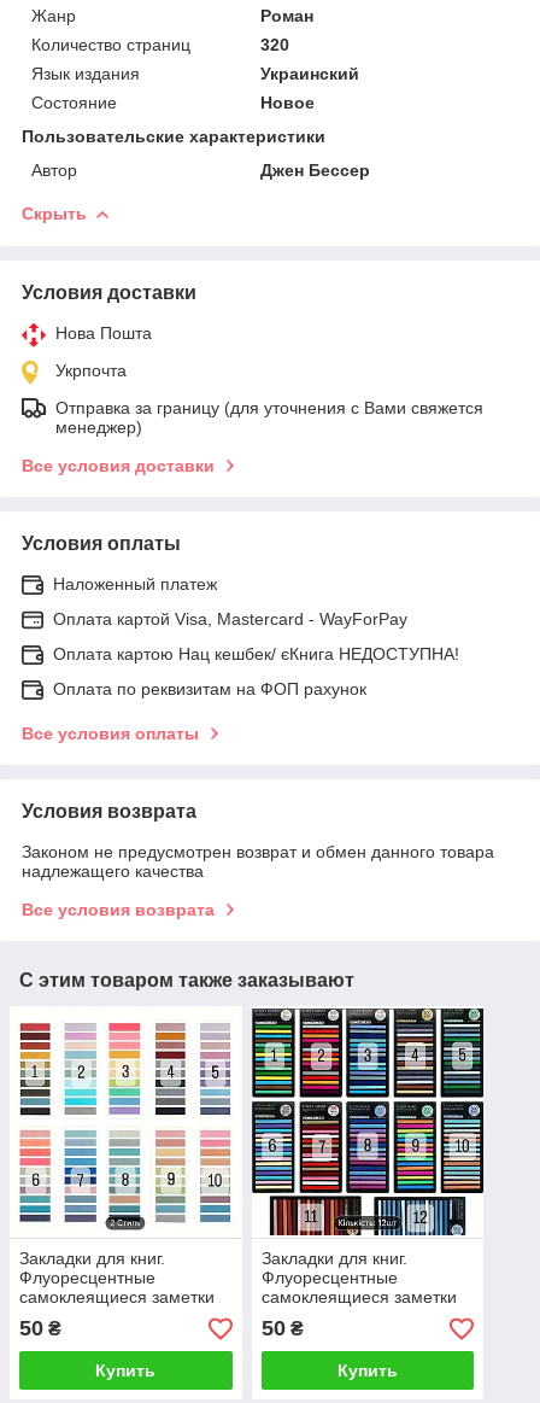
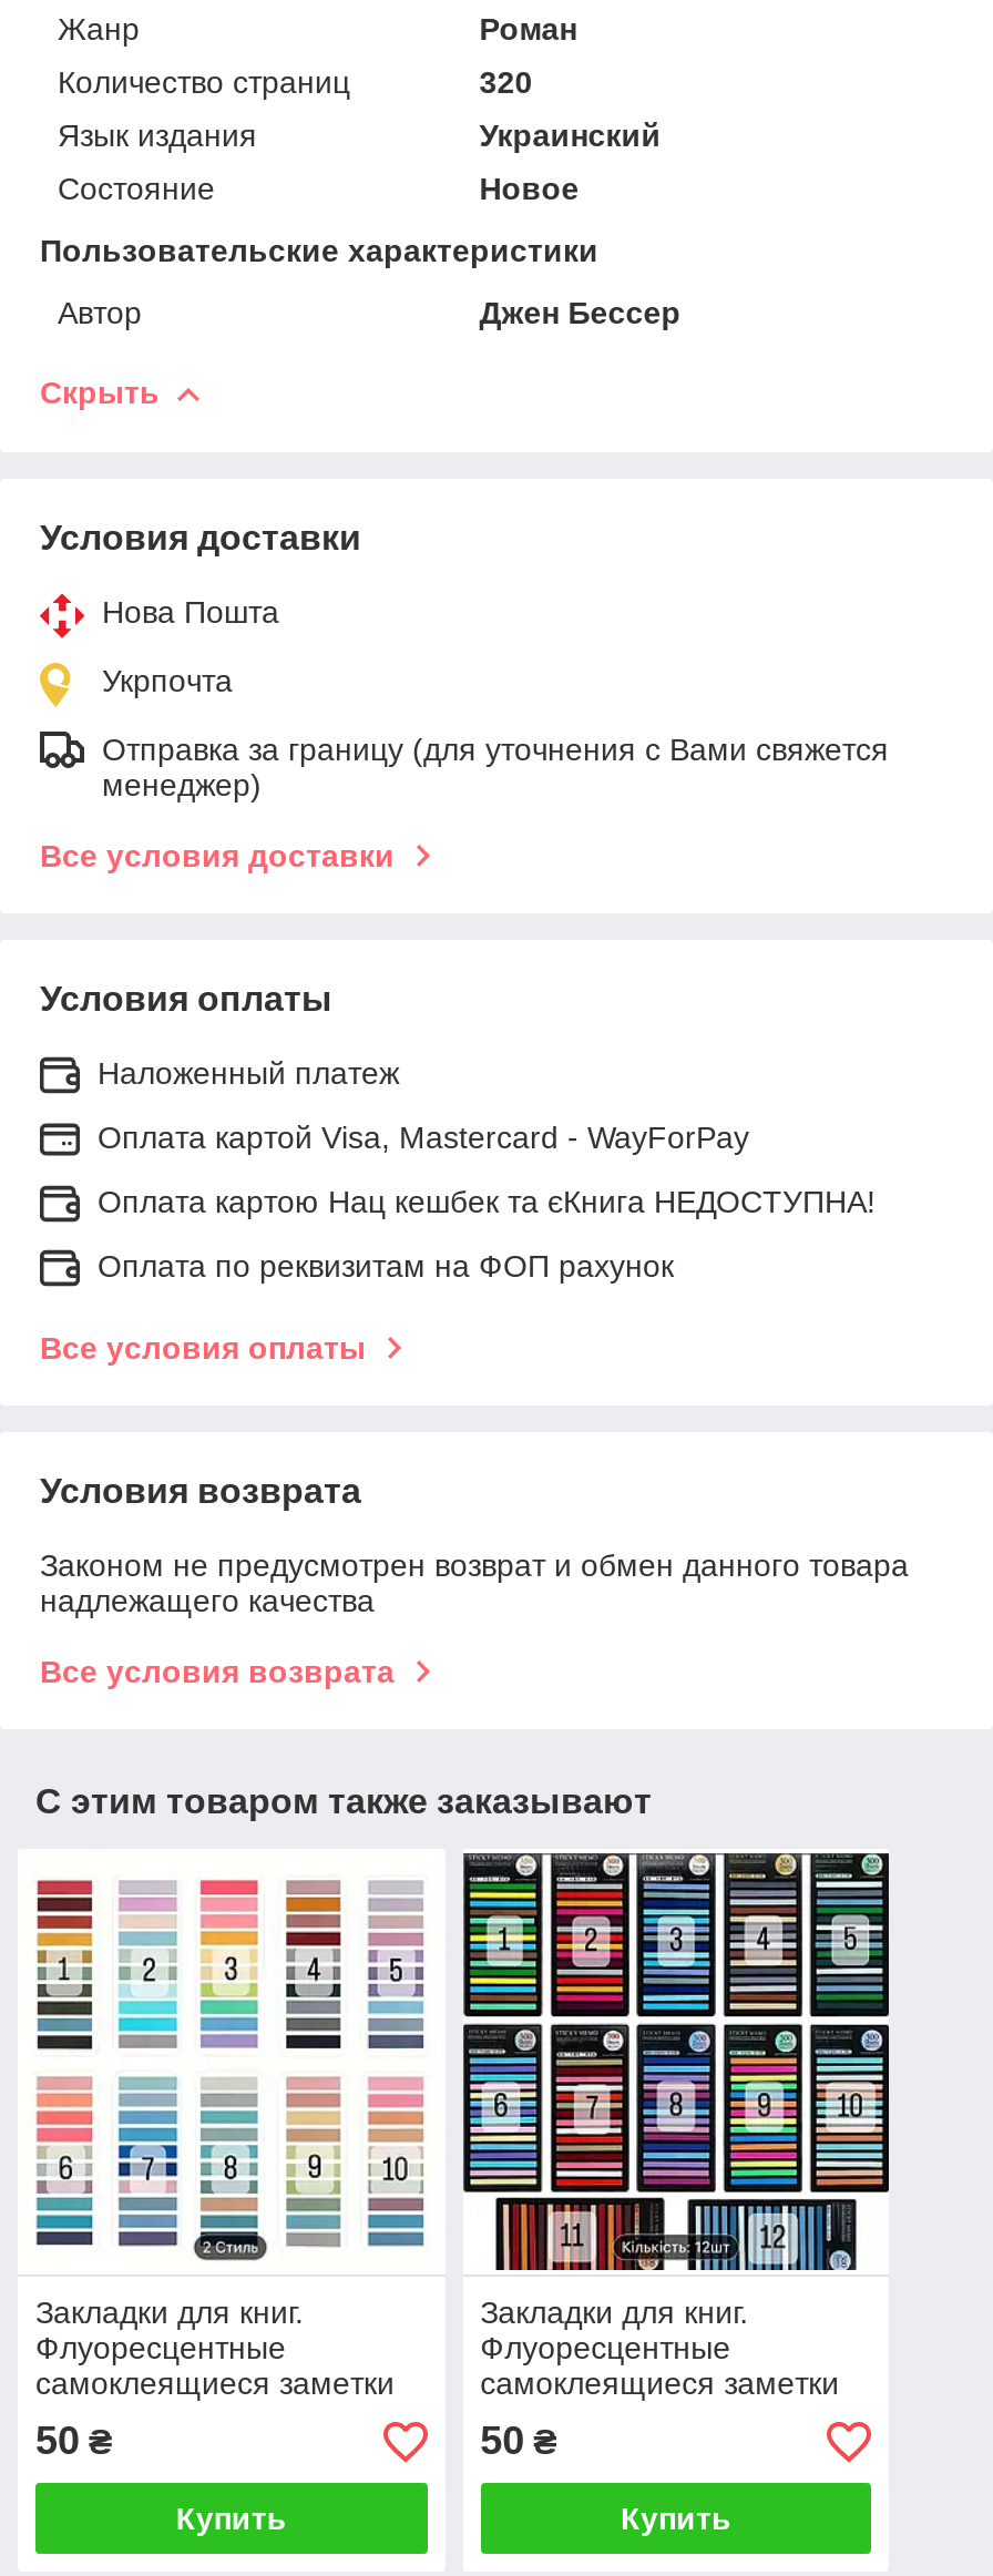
[53,644,459,663] Оплата картою Нац кешбек/ єКнига НЕДОСТУПНА! -> [98,1183,876,1219] Оплата картою Нац кешбек та єКнига НЕДОСТУПНА!

